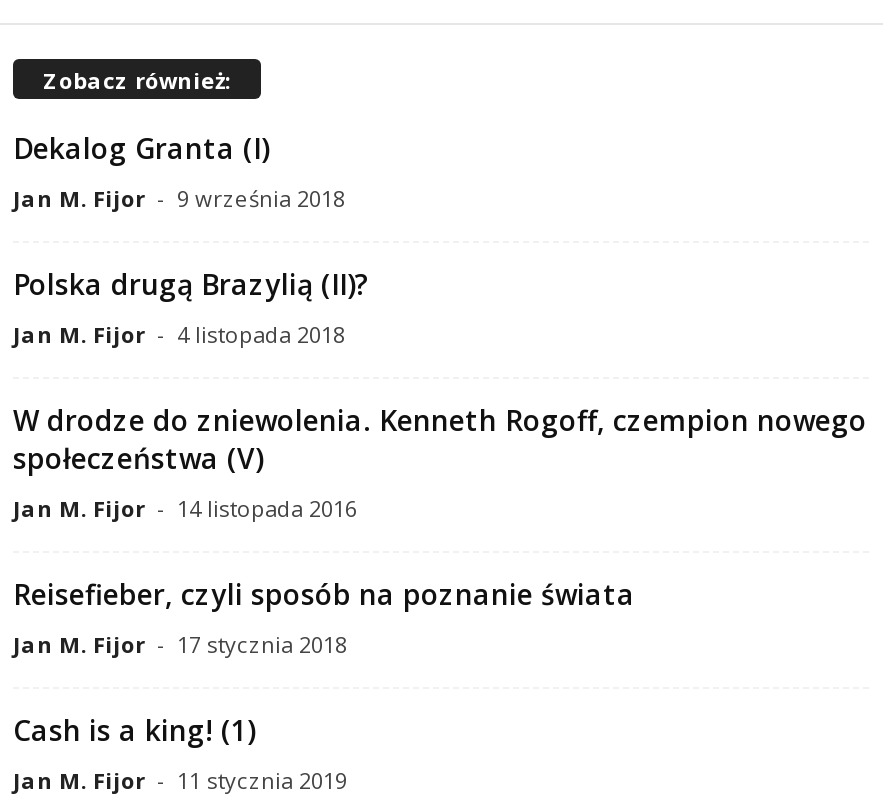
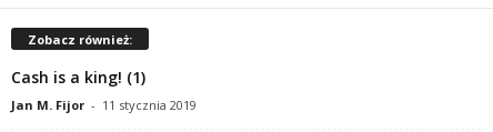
[13,128,867,658] Dekalog Granta (I) | Jan M. Fijor - 9 września 2018 | Polska drugą Brazylią (II)? | Jan M. Fijor - 4 listopada 2018 | W drodze do zniewolenia. Kenneth Rogoff, czempion nowego | społeczeństwa (V) | Jan M. Fijor - 14 listopada 2016 | Reisefieber, czyli sposób na poznanie świata | Jan M. Fijor - 17 stycznia 2018 -> none

